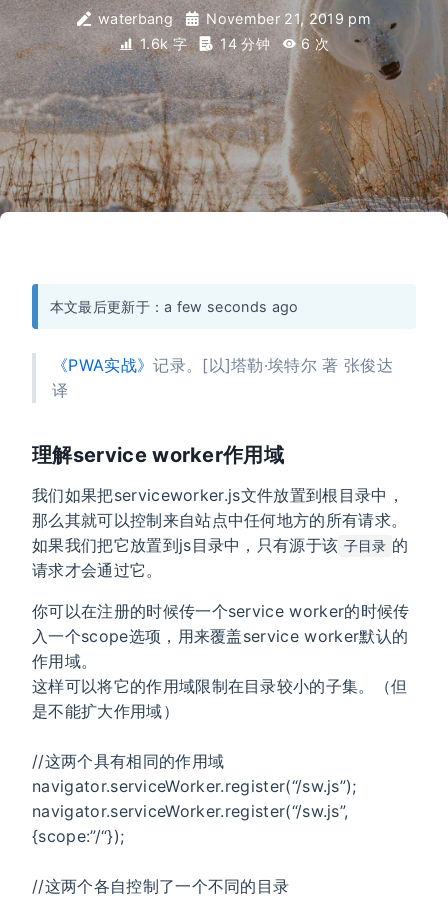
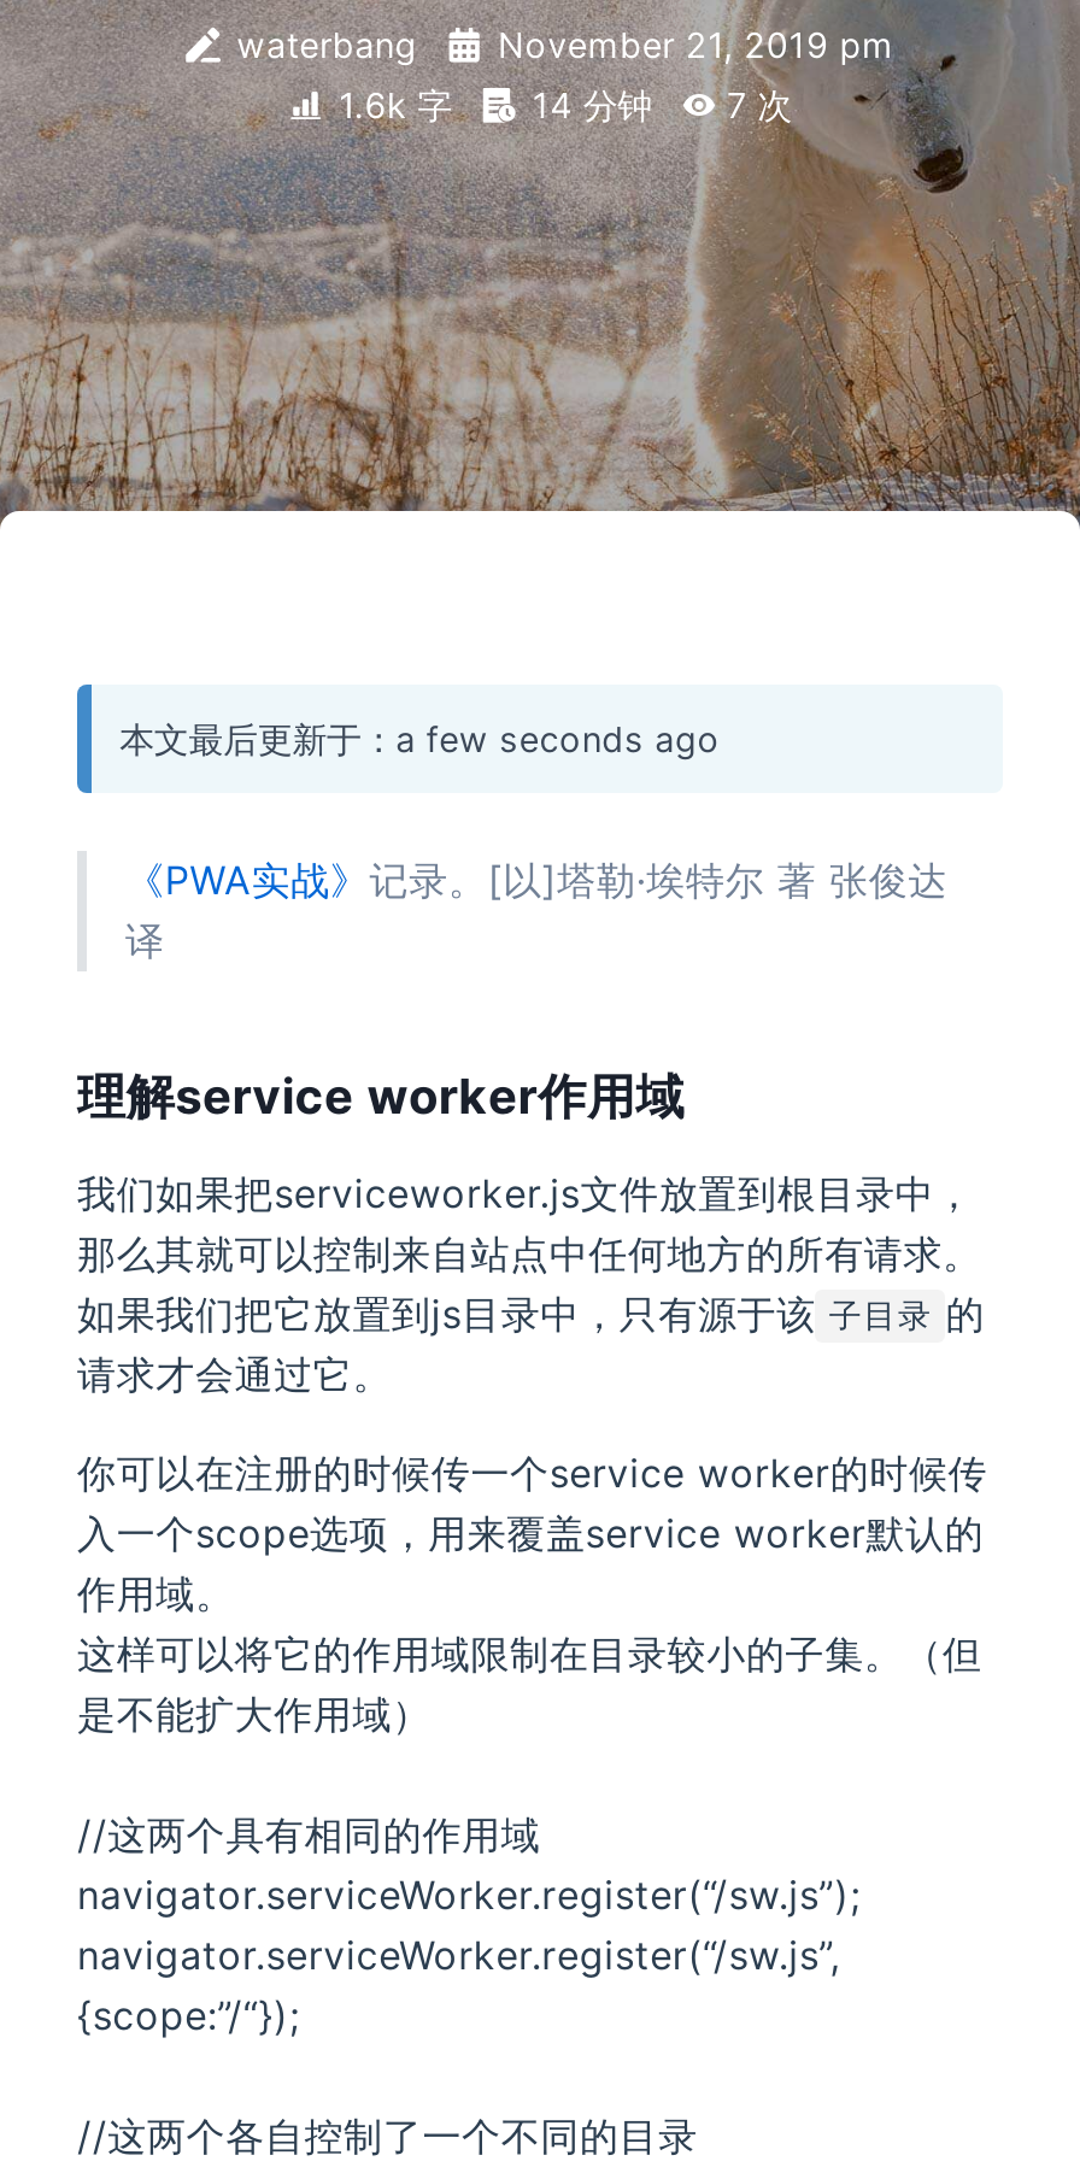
[136,35,329,52] 1.6k 字 14 分钟 6次 -> [329,84,792,125] 1.6k 字 14 分钟 7次

